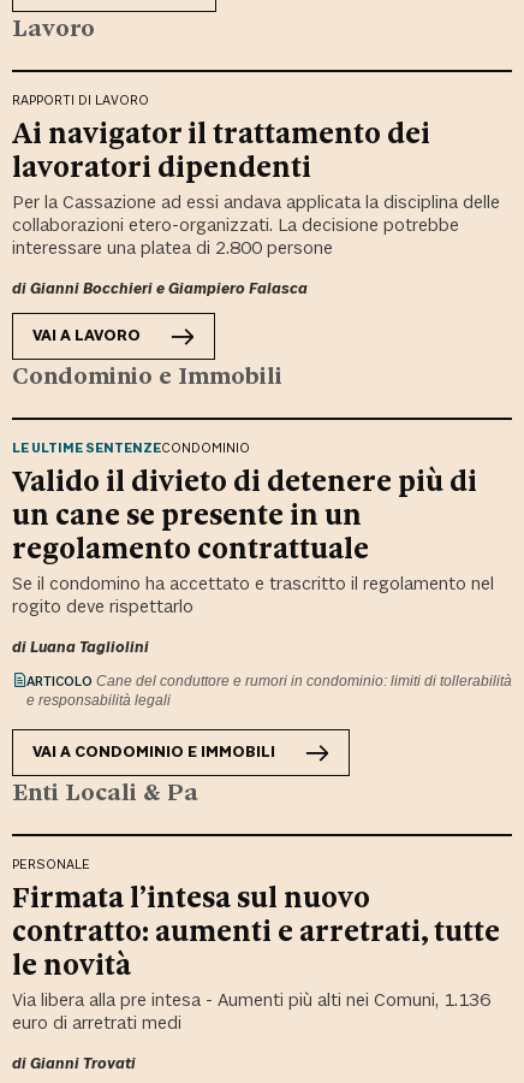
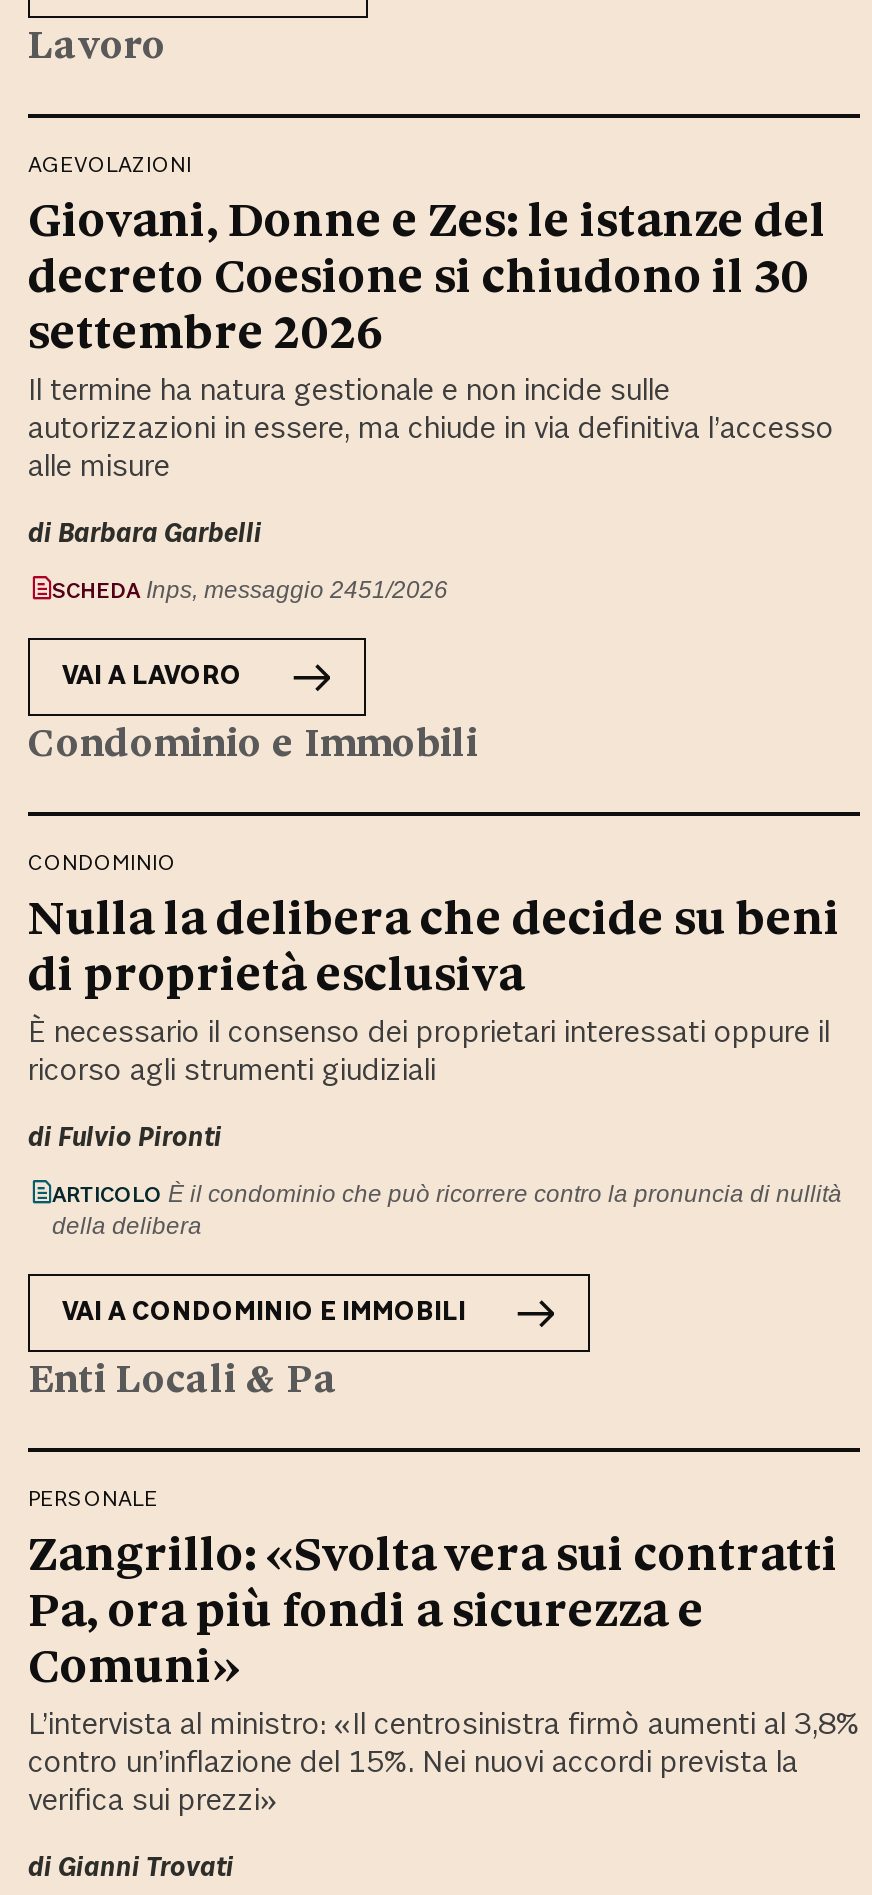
[12,91,500,299] RAPPORTI DI LAVORO | Ai navigator il trattamento dei | lavoratori dipendenti | Per la Cassazione ad essi andava applicata la disciplina delle | collaborazioni etero-organizzati. La decisione potrebbe | interessare una platea di 2.800 persone | di Gianni Bocchieri e Giampiero Falasca -> [28,149,834,606] AGEVOLAZIONI | Giovani, Donne e Zes: le istanze del | decreto Coesione si chiudono il 30 | settembre 2026 | Il termine ha natura gestionale e non incide sulle | autorizzazioni in essere, ma chiude in via definitiva l’accesso | alle misure | di Barbara Garbelli | SCHEDA Inps, messaggio 2451/2026
[12,439,494,619] LE ULTIME SENTENZECONDOMINIO | Valido il divieto di detenere più di | un cane se presente in un | regolamento contrattuale | Se il condomino ha accettato e trascritto il regolamento nel | rogito deve rispettarlo -> [28,847,840,1090] CONDOMINIO | Nulla la delibera che decide su beni | di proprietà esclusiva | È necessario il consenso dei proprietari interessati oppure il | ricorso agli strumenti giudiziali
[12,638,149,657] di Luana Tagliolini -> [28,1122,222,1154] di Fulvio Pironti
[26,673,512,709] ARTICOLO Cane del conduttore e rumori in condominio: limiti di tollerabilità | e responsabilità legali -> [52,1180,842,1240] ARTICOLO È il condominio che può ricorrere contro la pronuncia di nullità | della delibera
[12,875,500,1035] Firmata l’intesa sul nuovo | contratto: aumenti e arretrati, tutte | le novità | Via libera alla pre intesa - Aumenti più alti nei Comuni, 1.136 | euro di arretrati medi -> [28,1516,860,1820] Zangrillo: «Svolta vera sui contratti | Pa, ora più fondi a sicurezza e | Comuni» | L’intervista al ministro: «Il centrosinistra firmò aumenti al 3,8% | contro un’inflazione del 15%. Nei nuovi accordi prevista la | verifica sui prezzi»

